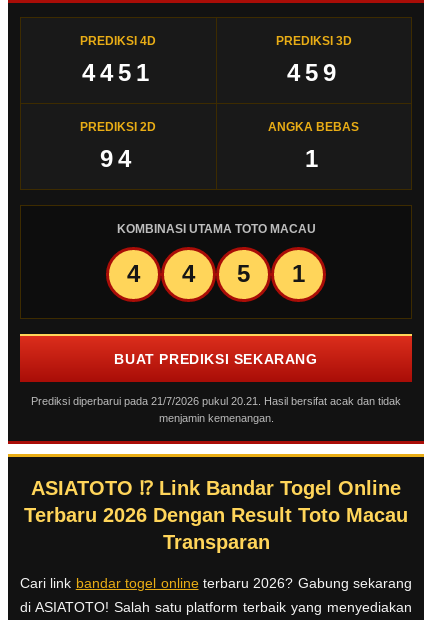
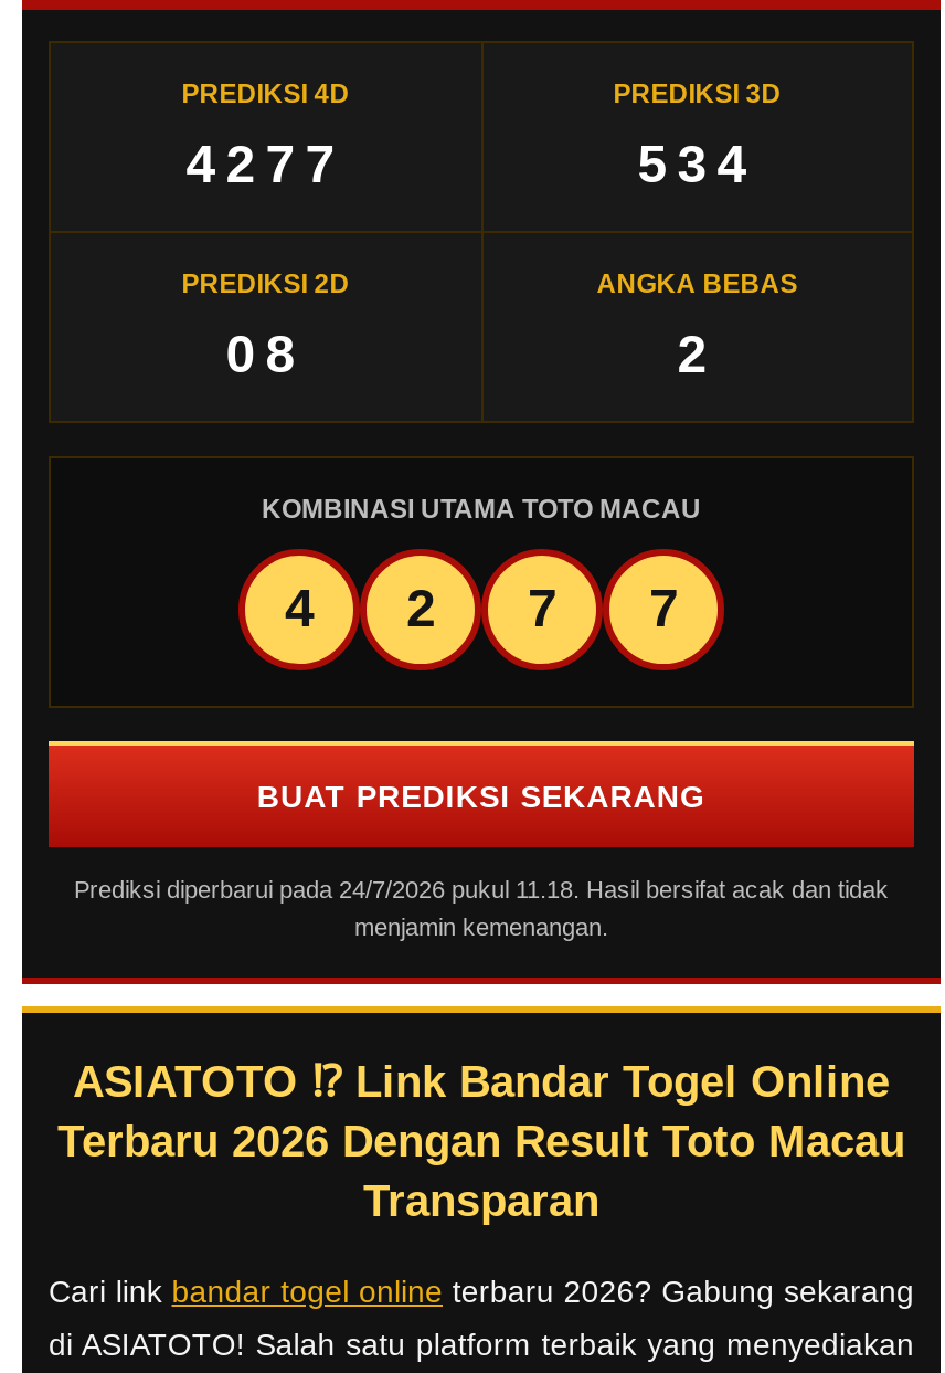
[82,59,154,86] 4451 -> [186,134,345,193] 4277
[287,59,341,86] 459 -> [638,134,757,193] 534
[100,145,136,172] 94 -> [226,324,305,383] 08
[305,145,323,172] 1 -> [677,324,717,383] 2
[182,260,195,287] 4 -> [406,579,435,638] 2
[237,260,250,287] 5 -> [528,579,556,638] 7
[292,260,305,287] 1 -> [649,579,678,638] 7
[31,395,401,407] Prediksi diperbarui pada 21/7/2026 pukul 20.21. Hasil bersifat acak dan tidak -> [74,876,889,902] Prediksi diperbarui pada 24/7/2026 pukul 11.18. Hasil bersifat acak dan tidak

